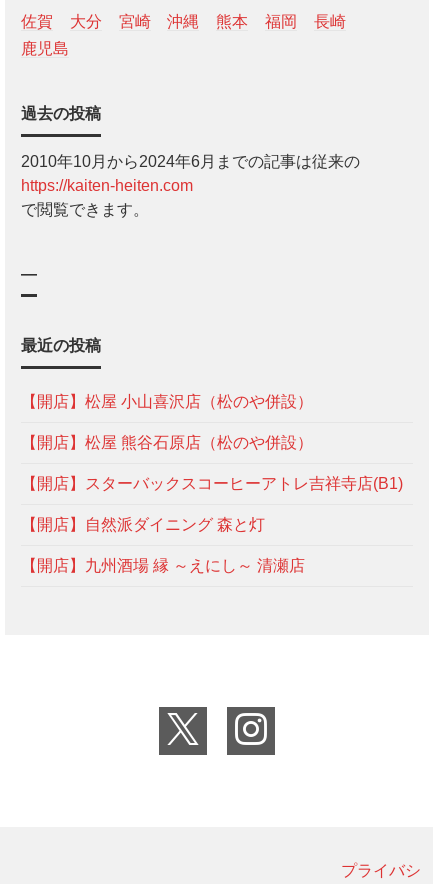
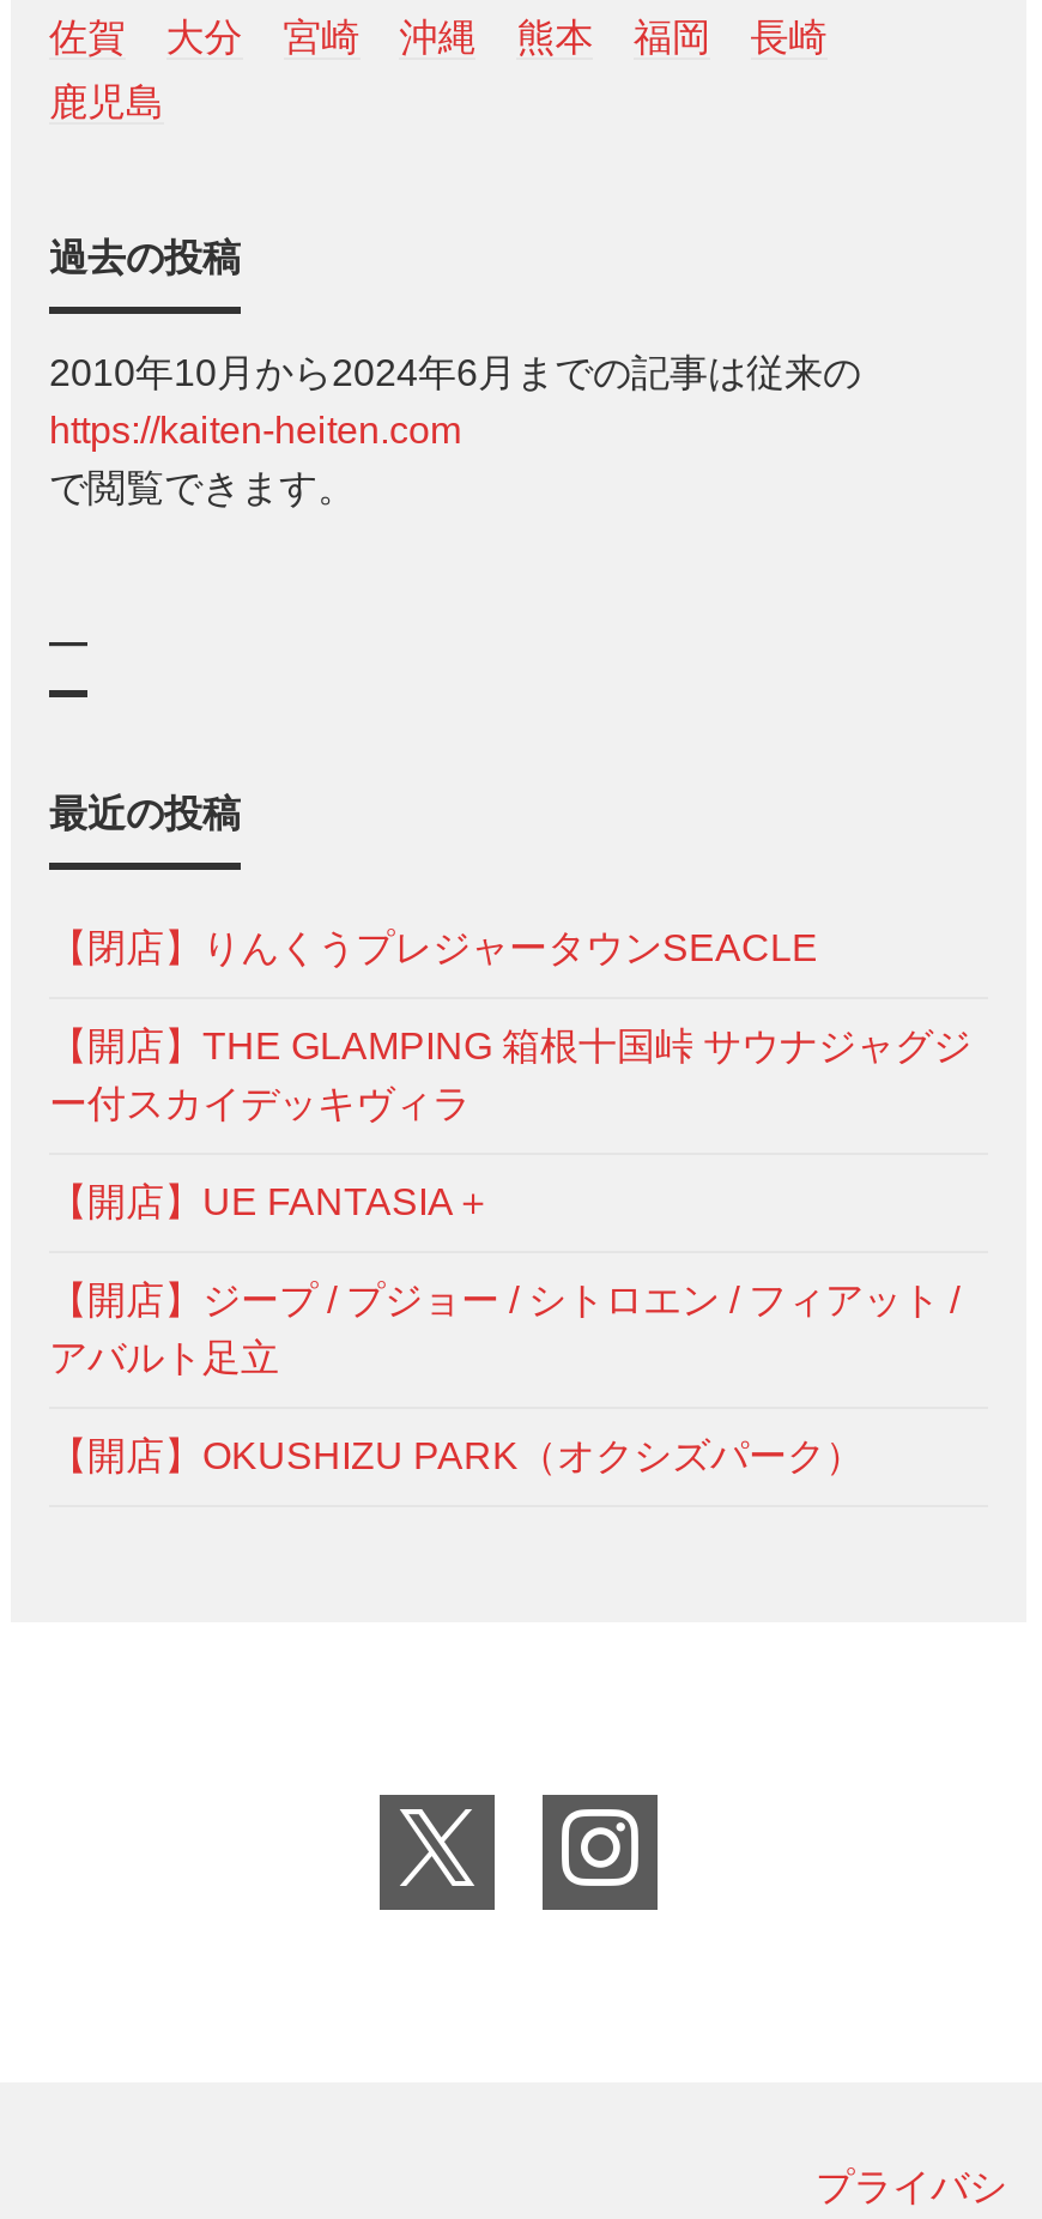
[21,393,313,410] 【開店】松屋 小山喜沢店（松のや併設） -> [49,927,818,967] 【閉店】りんくうプレジャータウンSEACLE
[21,434,313,451] 【開店】松屋 熊谷石原店（松のや併設） -> [49,1025,971,1123] 【開店】THE GLAMPING 箱根十国峠 サウナジャグジ | ー付スカイデッキヴィラ
[21,475,403,492] 【開店】スターバックスコーヒーアトレ吉祥寺店(B1) -> [49,1181,492,1221] 【開店】UE FANTASIA＋
[21,516,265,533] 【開店】自然派ダイニング 森と灯 -> [49,1279,959,1377] 【開店】ジープ / プジョー / シトロエン / フィアット / | アバルト足立
[21,557,305,574] 【開店】九州酒場 縁 ～えにし～ 清瀬店 -> [49,1435,864,1475] 【開店】OKUSHIZU PARK（オクシズパーク）

